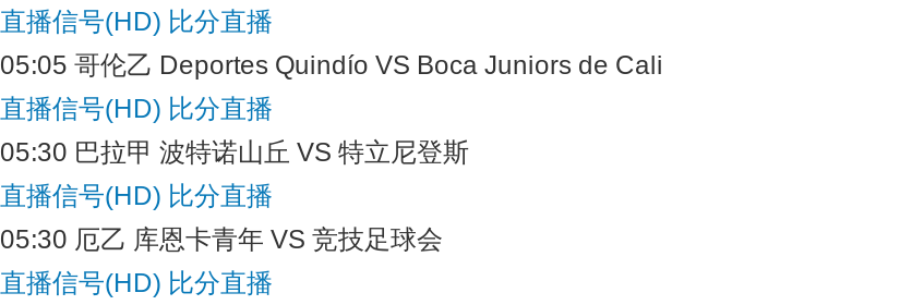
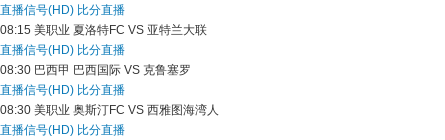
[0,50,663,81] 05:05 哥伦乙Deportes Quindío VS Boca Juniors de Cali -> [0,23,207,37] 08:15 美职业夏洛特FC VS 亚特兰大联
[0,137,469,168] 05:30 巴拉甲波特诺山丘 VS 特立尼登斯 -> [0,63,191,77] 08:30 巴西甲巴西国际 VS 克鲁塞罗
[0,224,443,255] 05:30 厄乙库恩卡青年 VS 竞技足球会 -> [0,103,219,117] 08:30 美职业奥斯汀FC VS 西雅图海湾人

